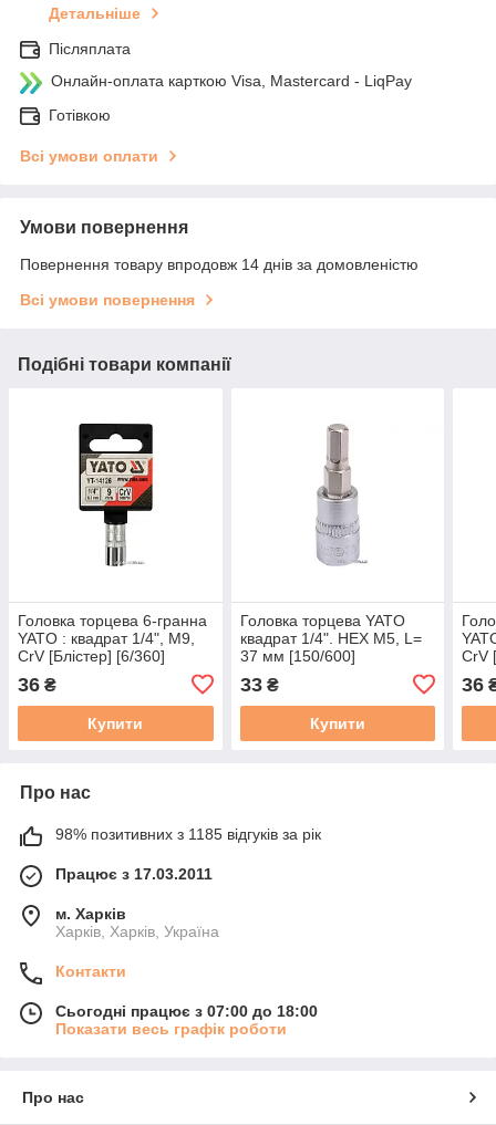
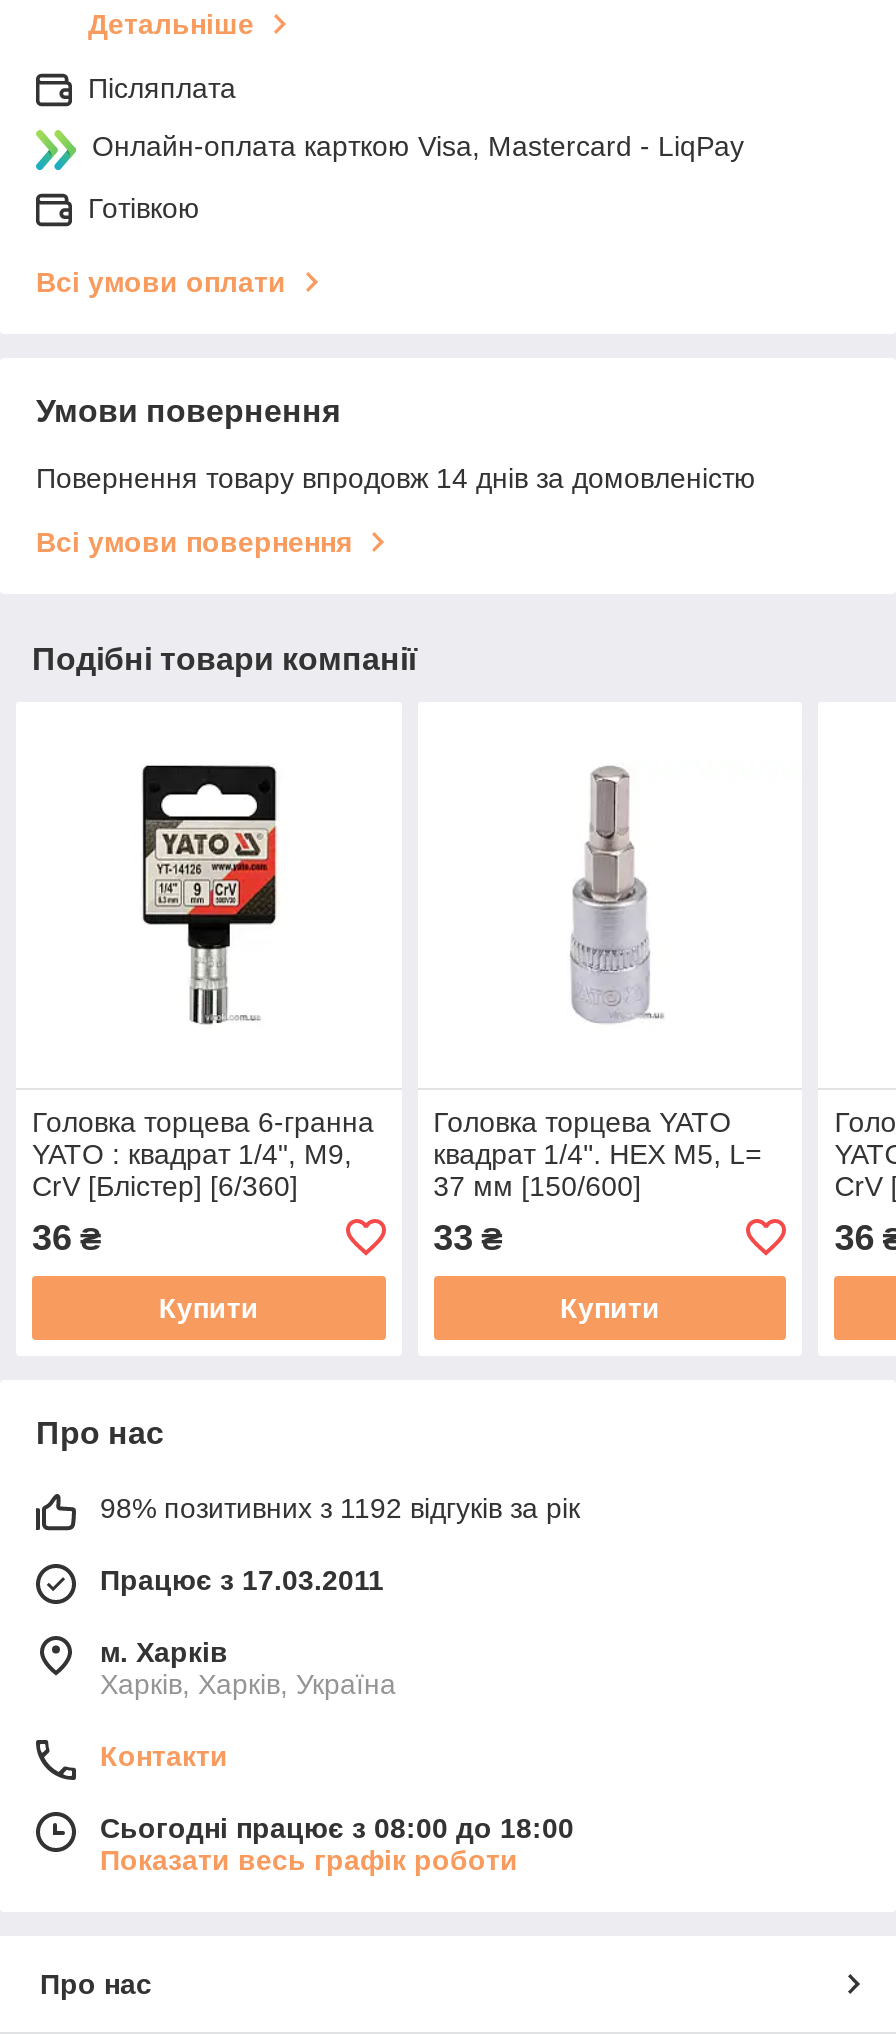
[55,825,321,843] 98% позитивних з 1185 відгуків за рік -> [100,1492,580,1524] 98% позитивних з 1192 відгуків за рік
[55,1002,318,1020] Сьогодні працює з 07:00 до 18:00 -> [100,1812,574,1844] Сьогодні працює з 08:00 до 18:00

